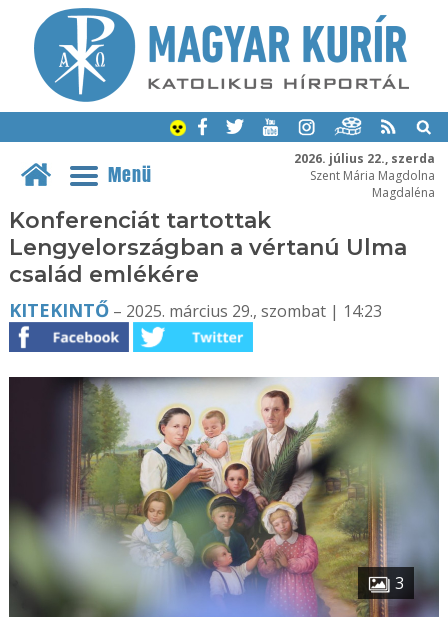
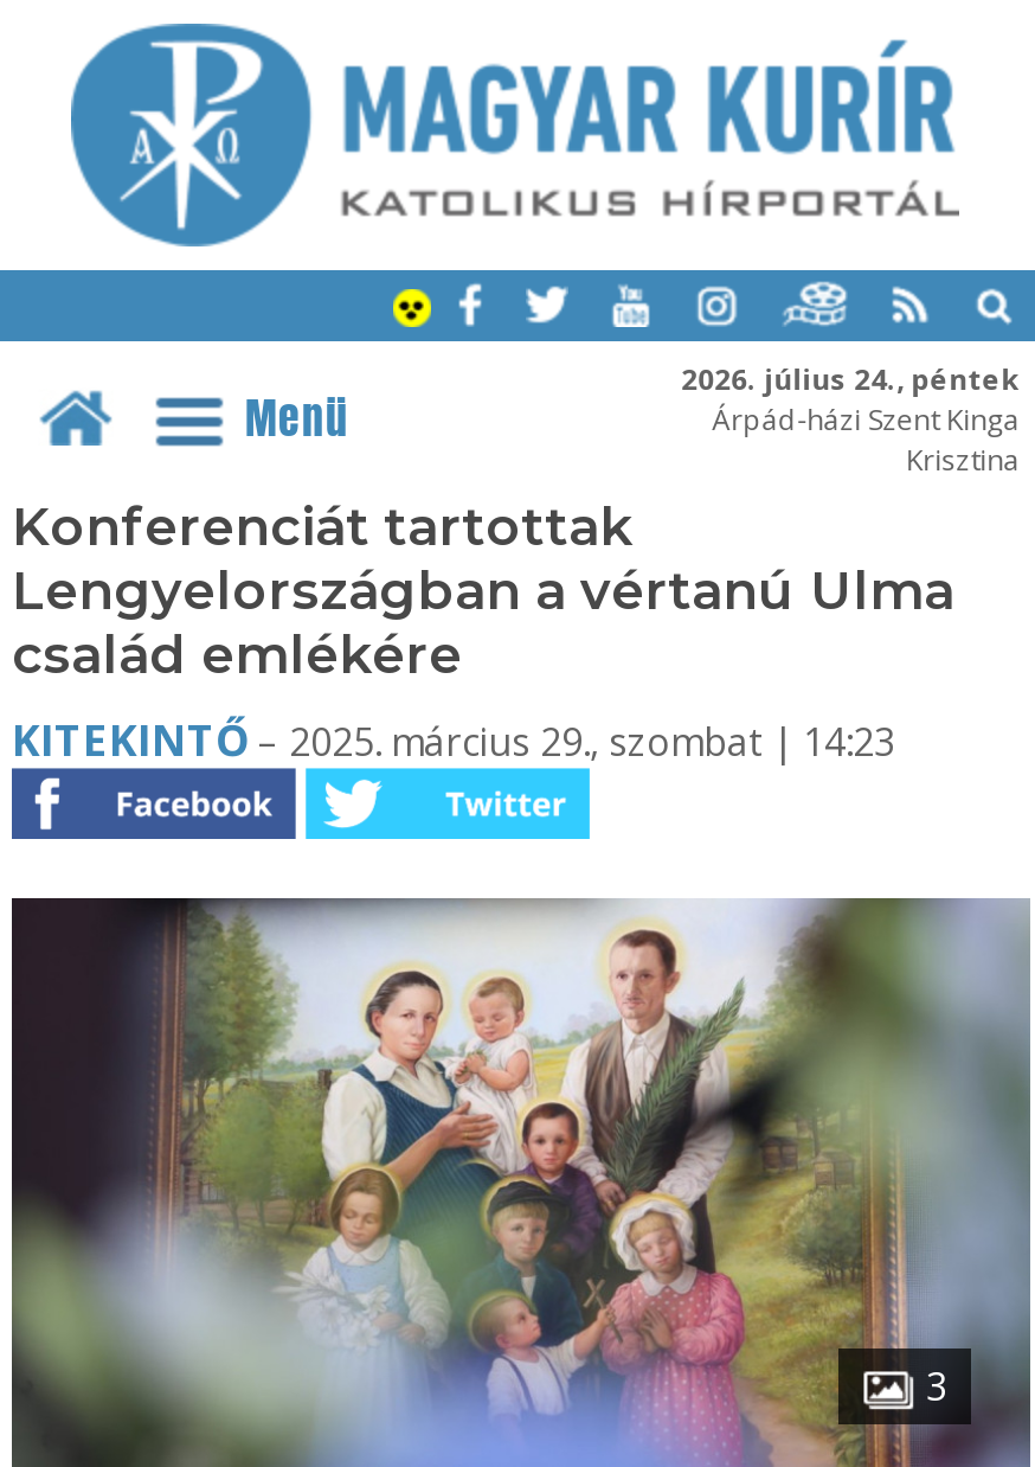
[294,149,435,200] 2026. július 22., szerda | Szent Mária Magdolna | Magdaléna -> [681,358,1020,479] 2026. július 24., péntek | Árpád-házi Szent Kinga | Krisztina

